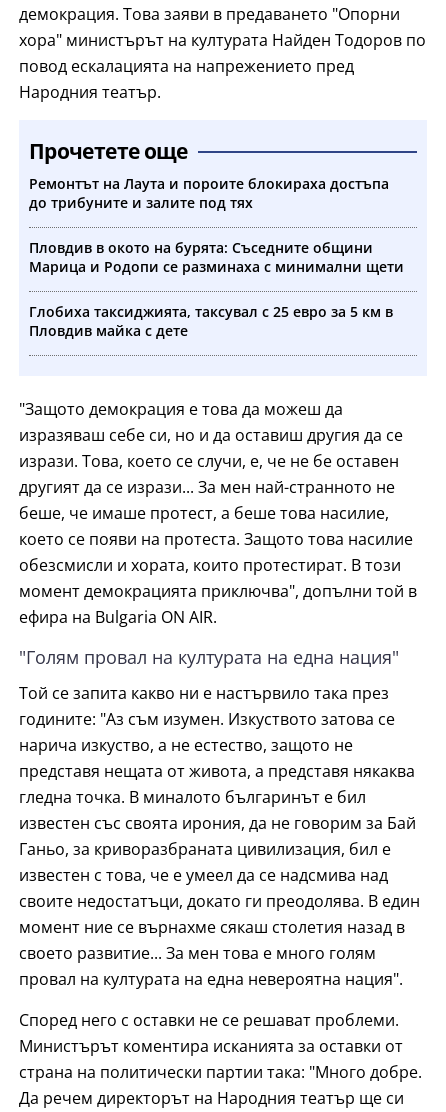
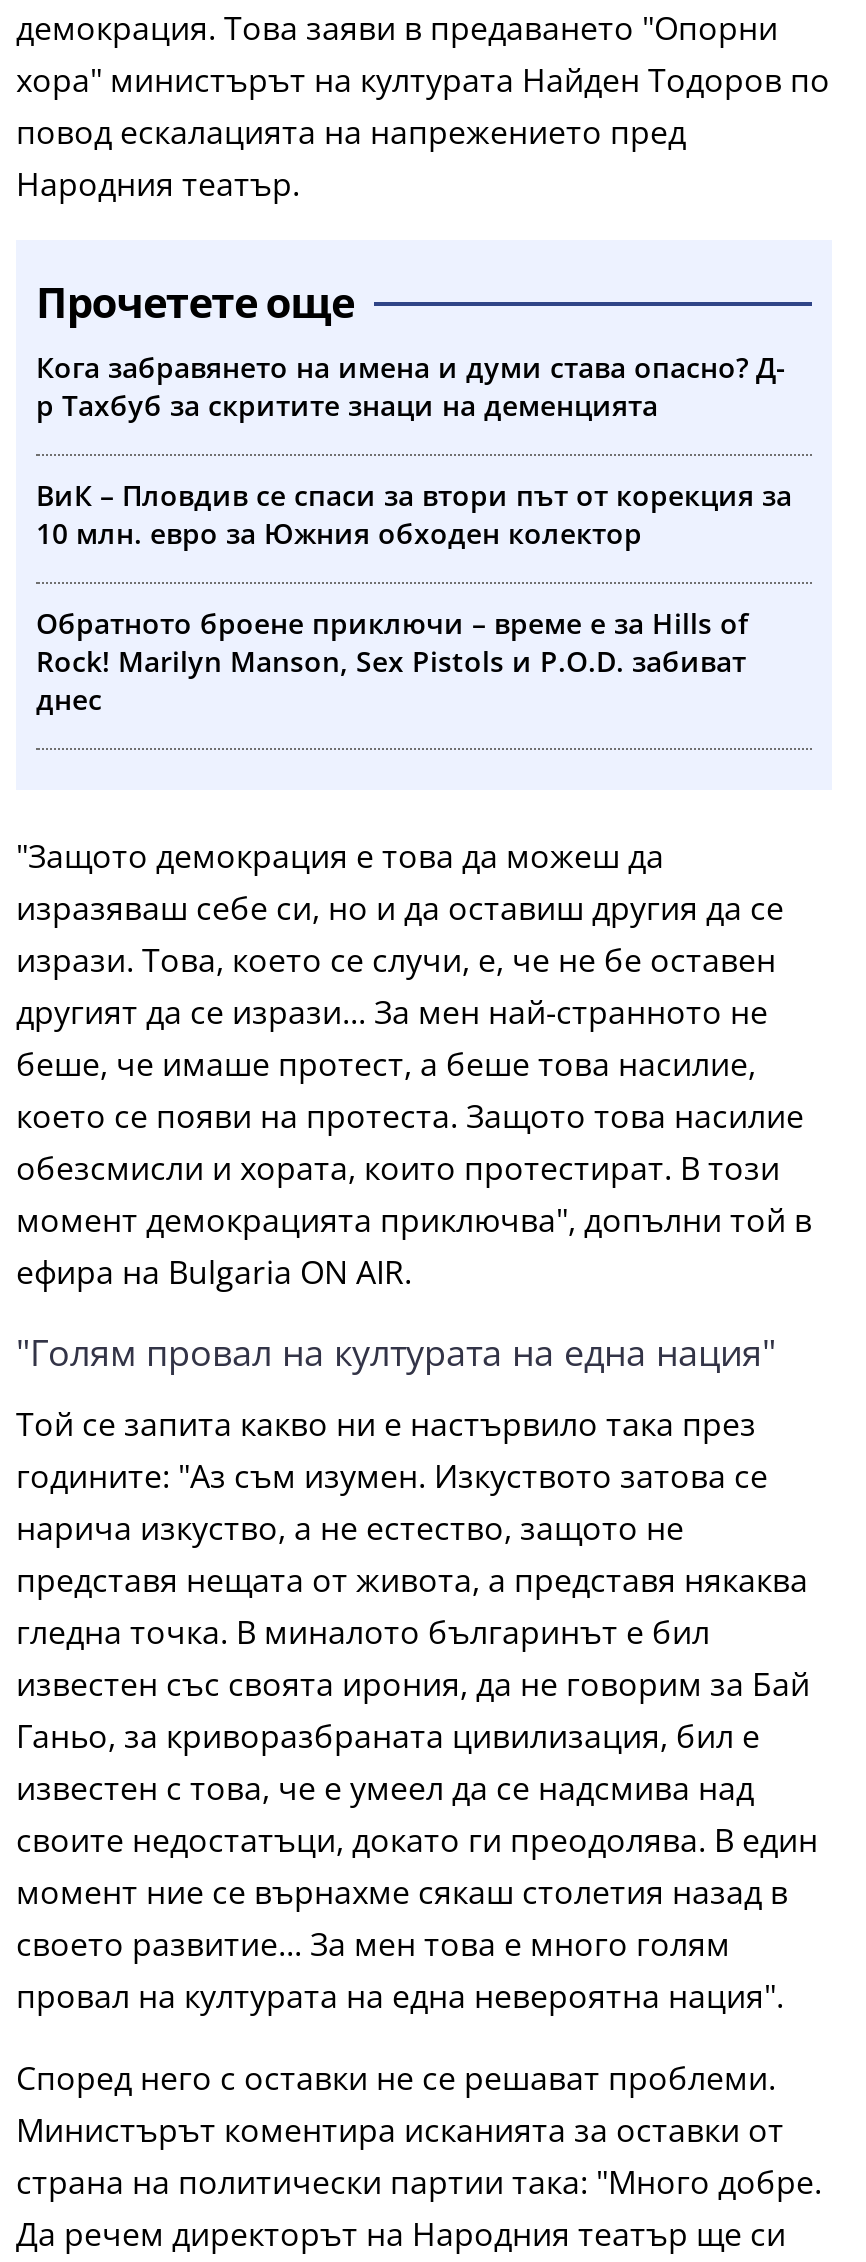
[29,174,389,212] Ремонтът на Лаута и пороите блокираха достъпа | до трибуните и залите под тях -> [36,348,786,424] Кога забравянето на имена и думи става опасно? Д- | р Тахбуб за скритите знаци на деменцията
[29,238,404,276] Пловдив в окото на бурята: Съседните общини | Марица и Родопи се разминаха с минимални щети -> [36,476,792,552] ВиК – Пловдив се спаси за втори път от корекция за | 10 млн. евро за Южния обходен колектор
[29,302,393,340] Глобиха таксиджията, таксувал с 25 евро за 5 км в | Пловдив майка с дете -> [36,604,748,718] Обратното броене приключи – време е за Hills of | Rock! Marilyn Manson, Sex Pistols и P.O.D. забиват | днес

